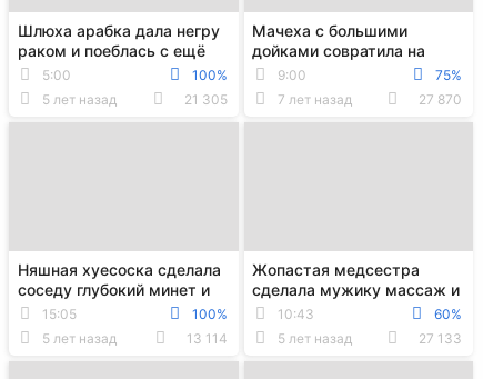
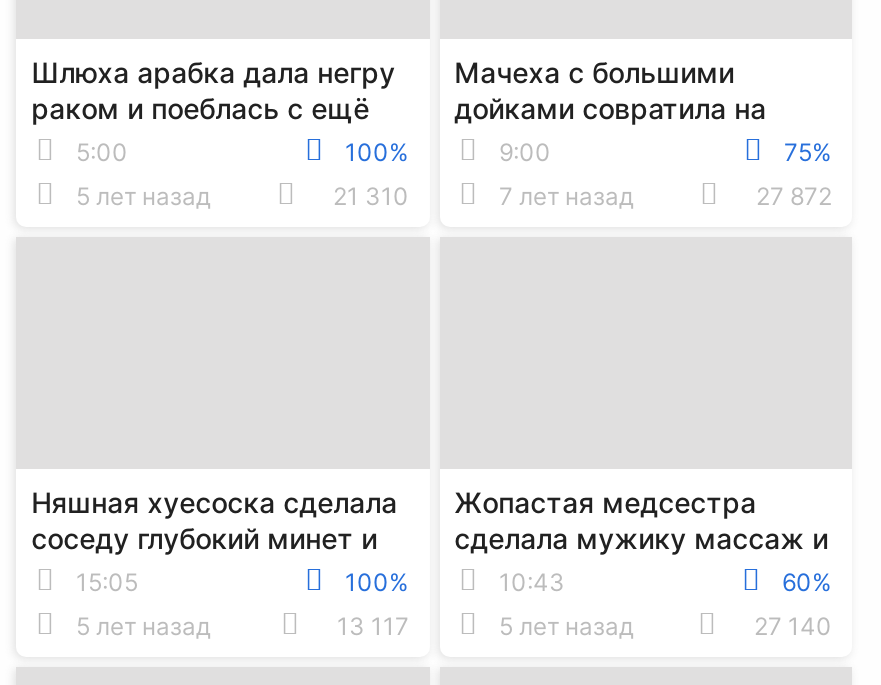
[184,91,227,108] 21 305 -> [333,181,409,211] 21 310
[419,91,462,108] 27 870 -> [756,181,832,211] 27 872
[186,330,227,347] 13 114 -> [337,611,409,641] 13 117
[419,330,462,347] 27 133 -> [754,611,832,641] 27 140

